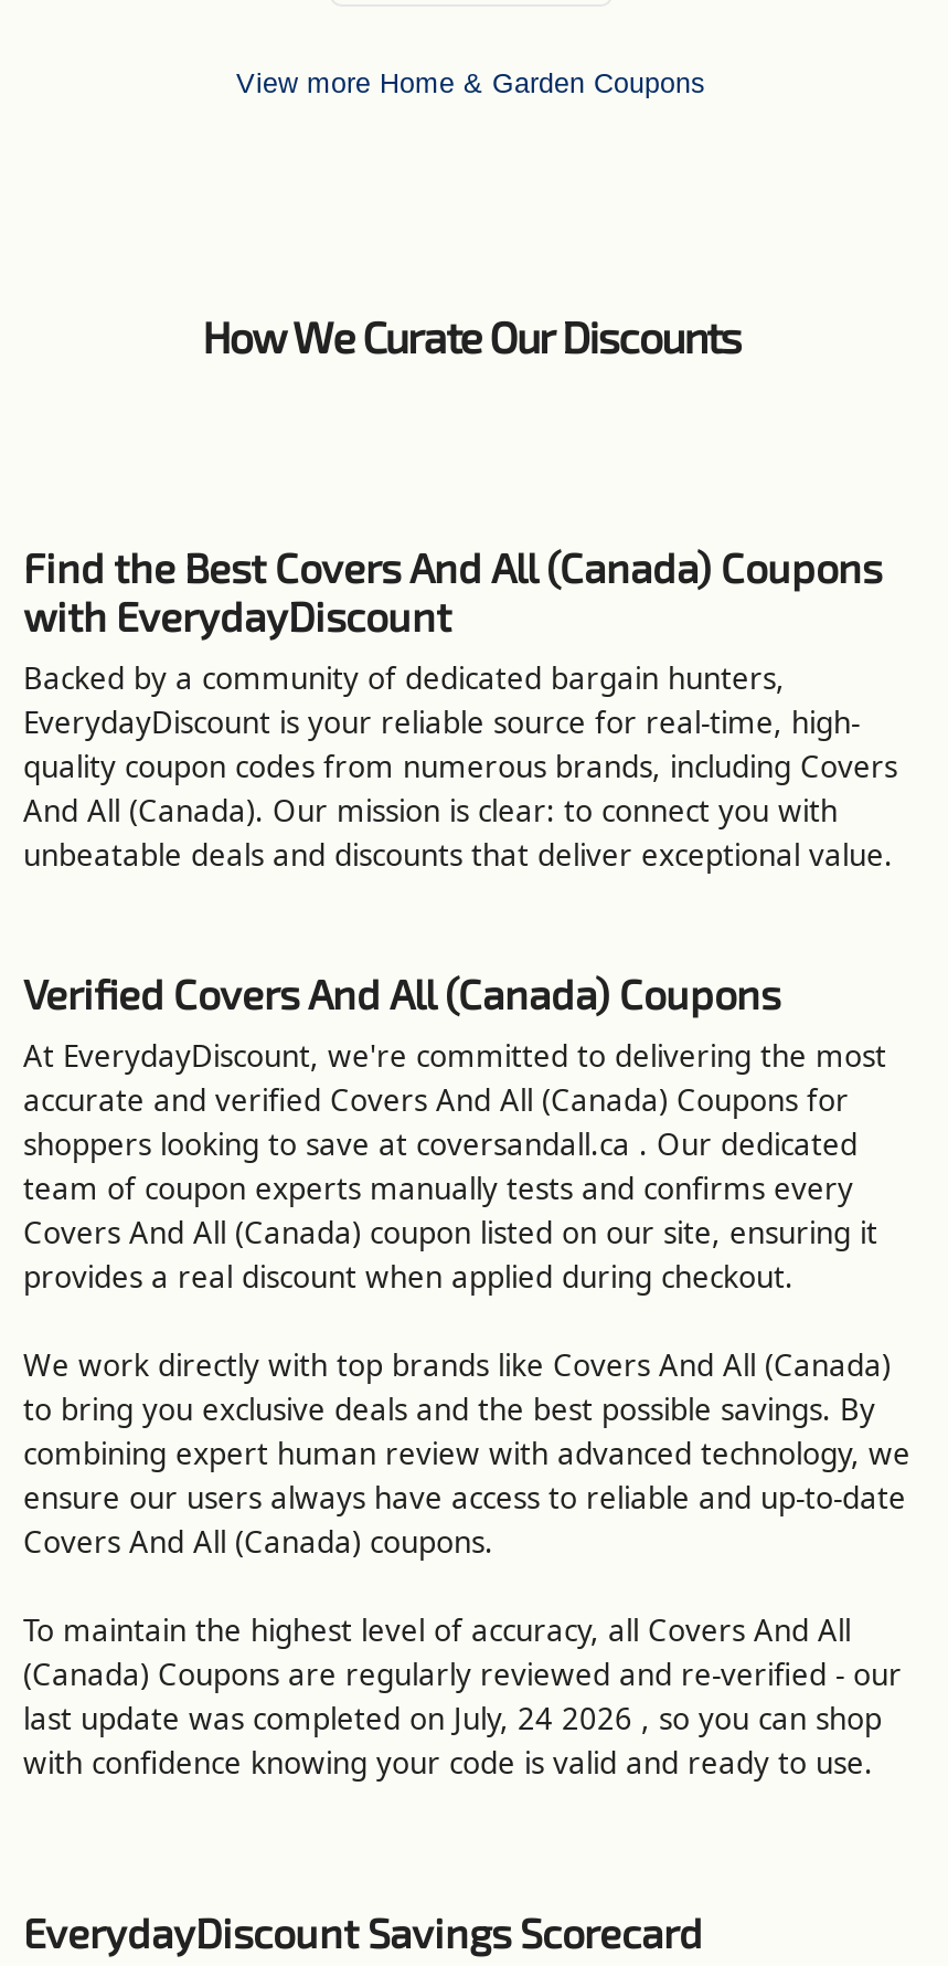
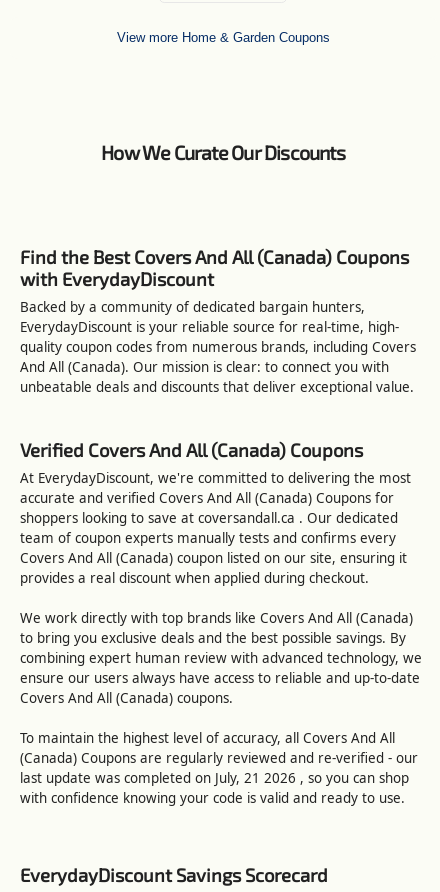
[23,1698,882,1738] last update was completed on July, 24 2026 , so you can shop -> [20,769,409,787] last update was completed on July, 21 2026 , so you can shop

